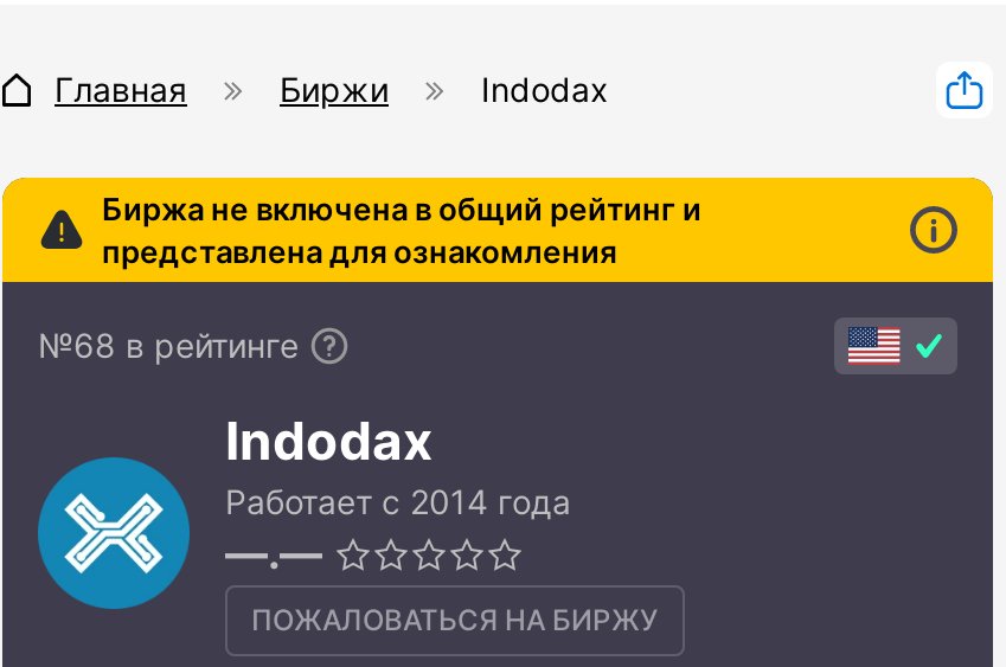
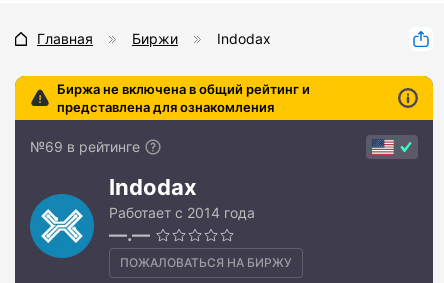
[38,326,299,366] №68 в рейтинге -> [30,138,140,155] №69 в рейтинге

